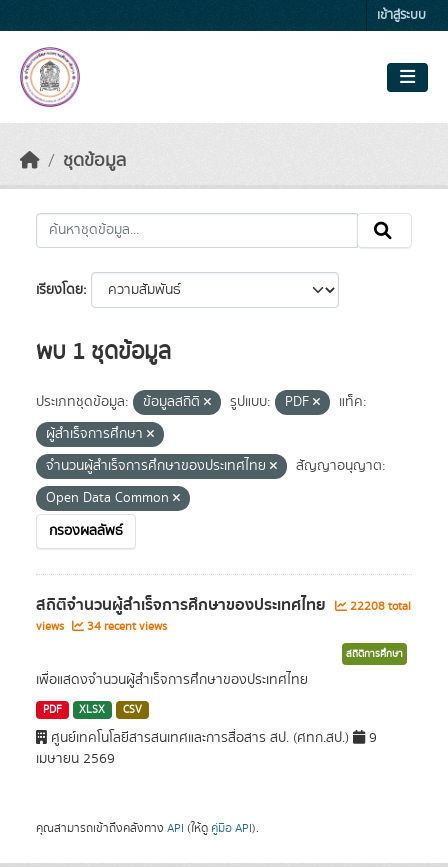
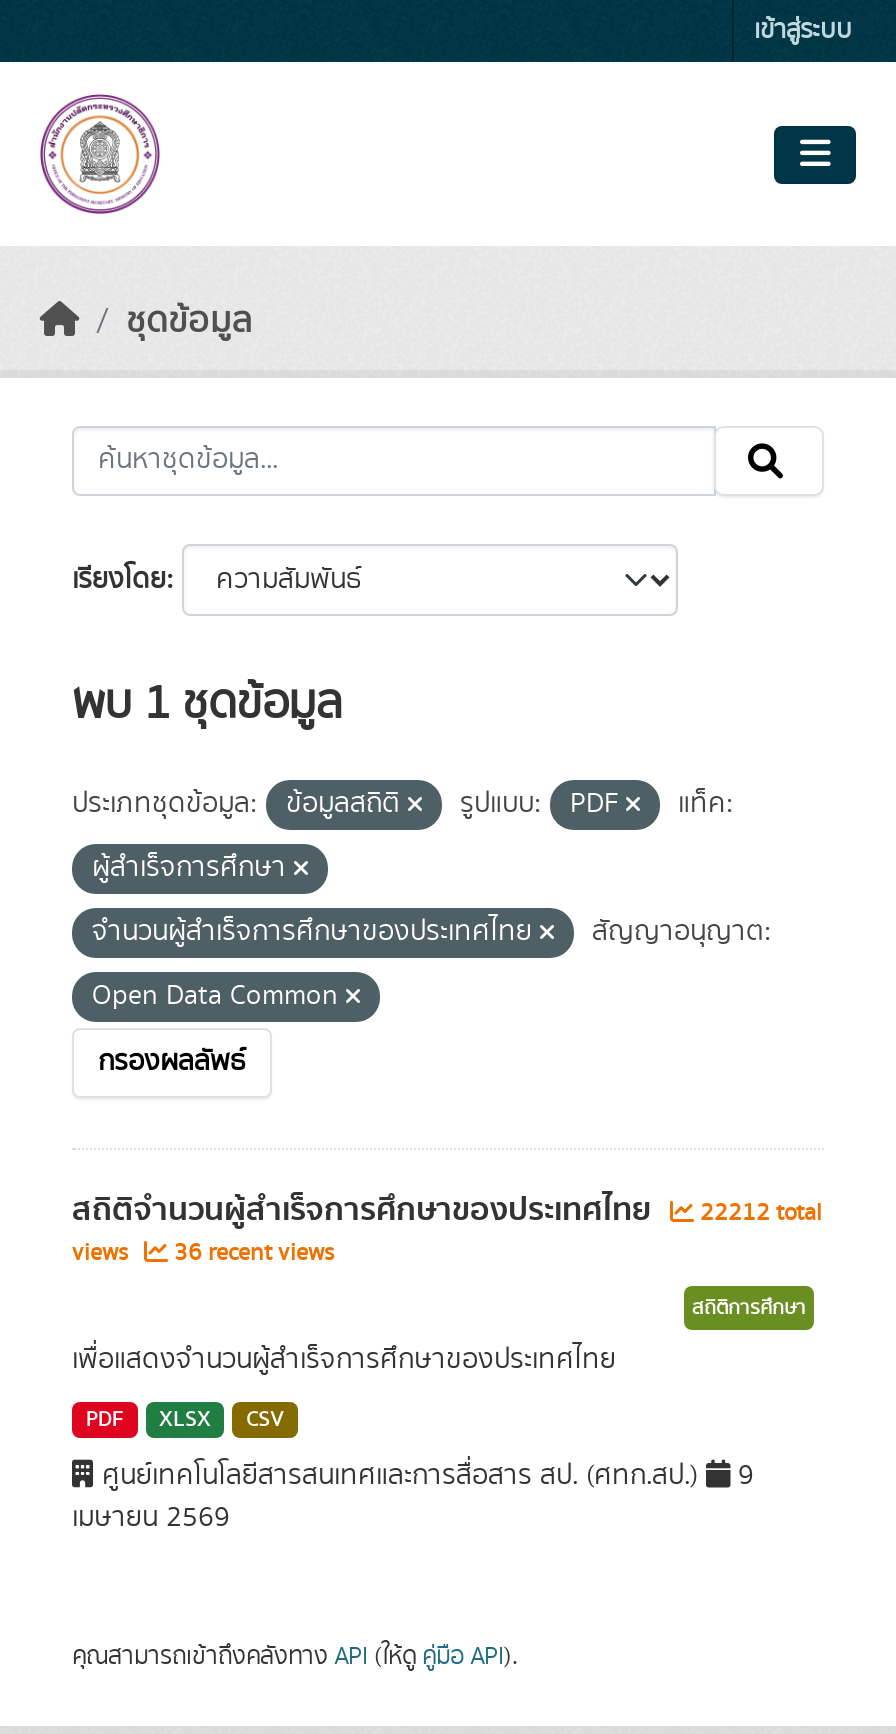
[36,592,411,618] สถิติจำนวนผู้สำเร็จการศึกษาของประเทศไทย 22208 total -> [72,1184,822,1236] สถิติจำนวนผู้สำเร็จการศึกษาของประเทศไทย 22212 total
[36,618,167,635] views 34 recent views -> [72,1236,334,1270] views 36 recent views

